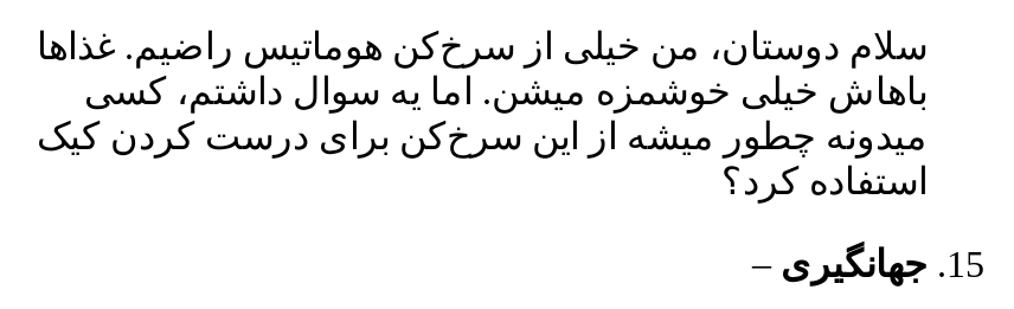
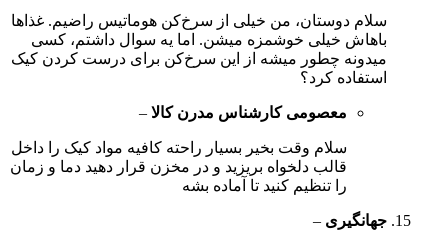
none -> [10,104,347,194] معصومی کارشناس مدرن کالا – | سلام وقت بخیر بسیار راحته کافیه مواد کیک را داخل | قالب دلخواه بریزید و در مخزن قرار دهید دما و زمان | را تنظیم کنید تا آماده بشه

